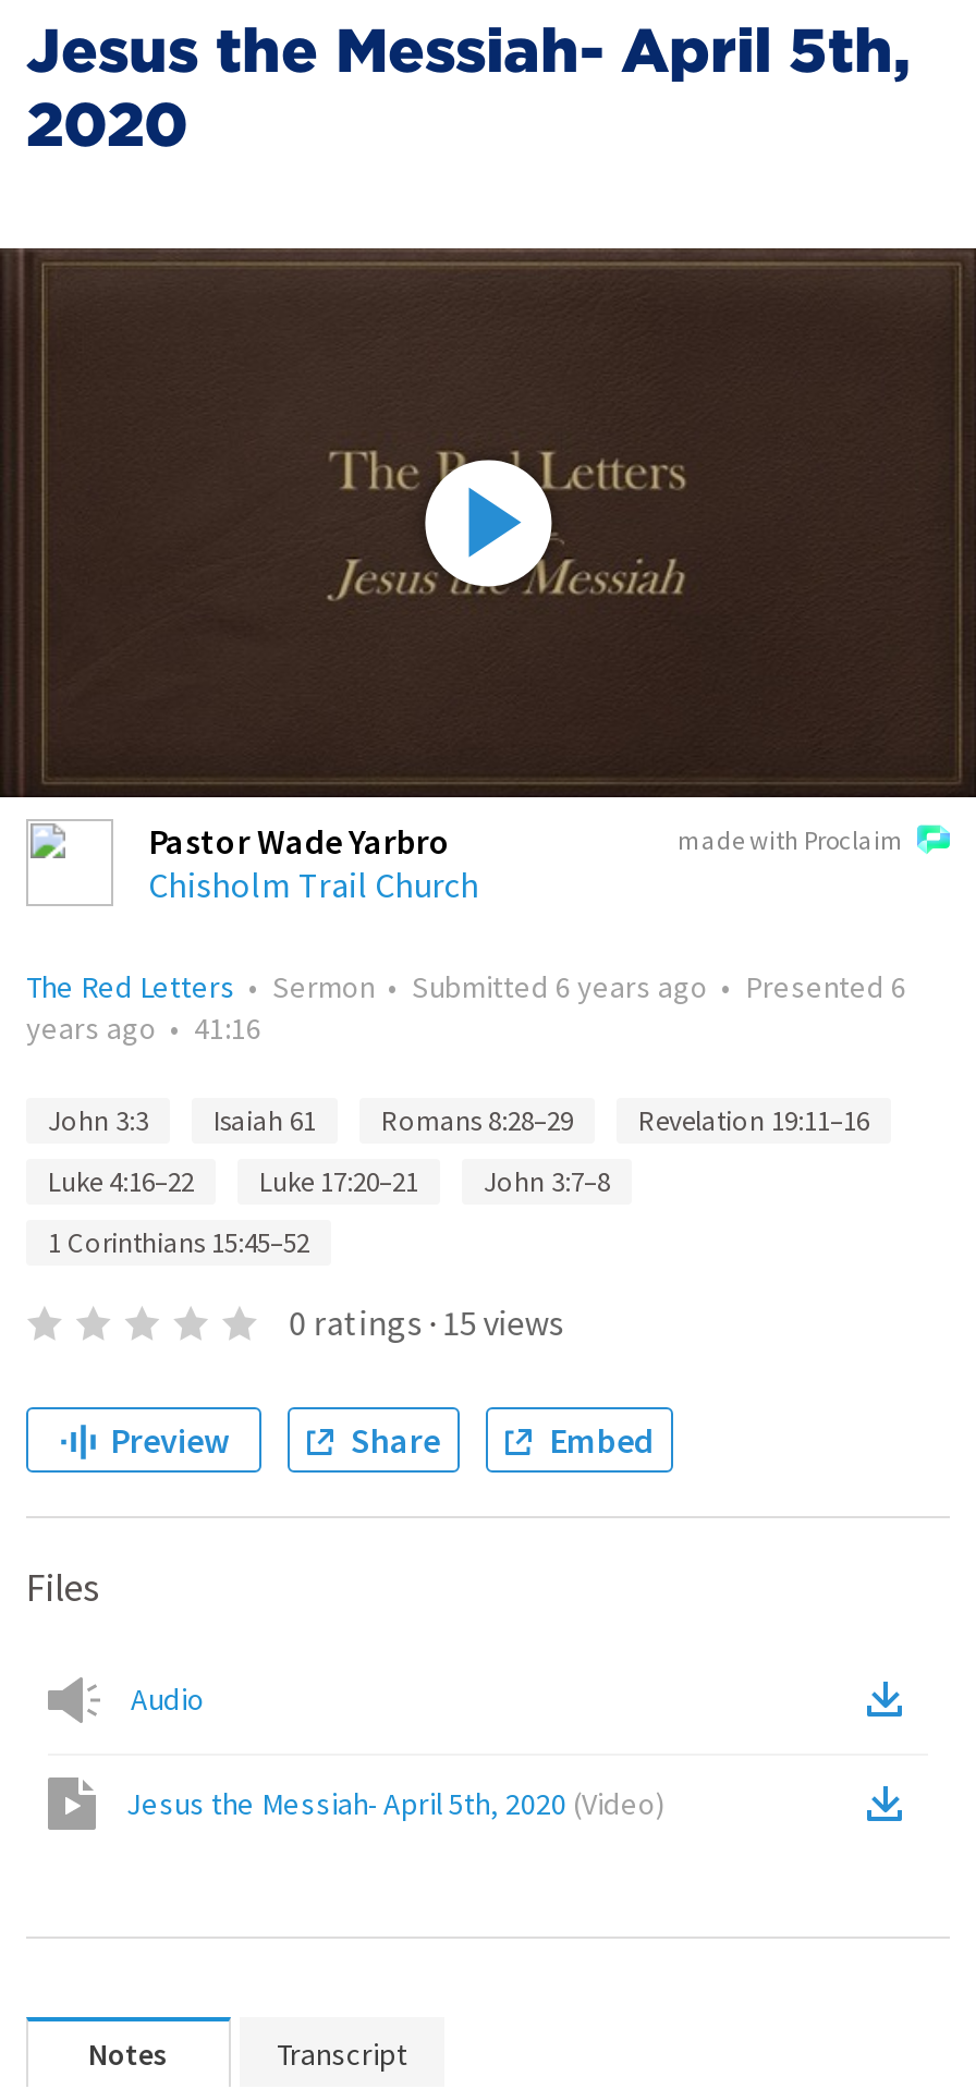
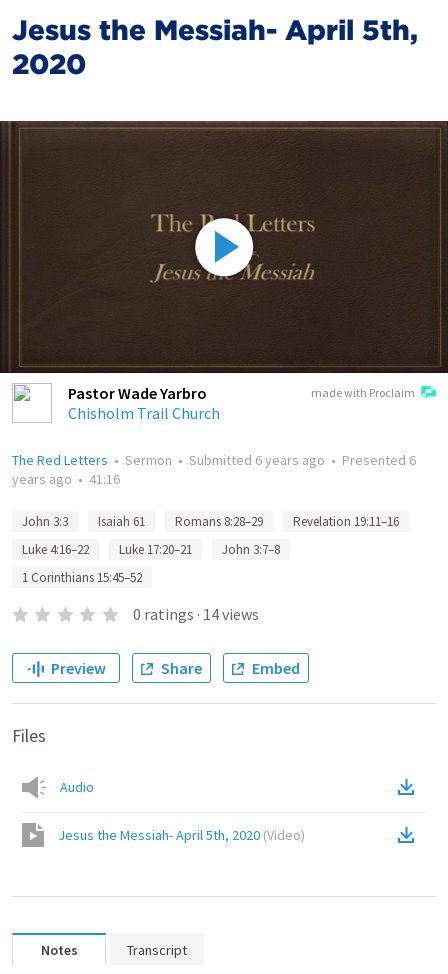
[289,1300,564,1344] 0 ratings · 15 views -> [133,604,259,624] 0 ratings · 14 views

